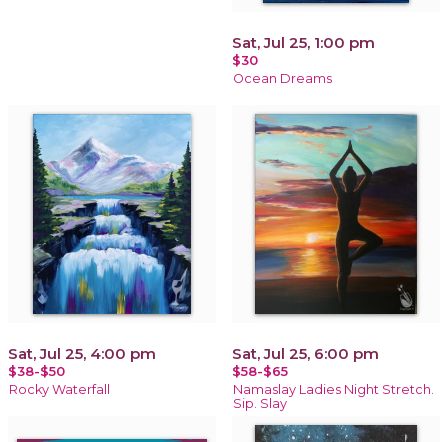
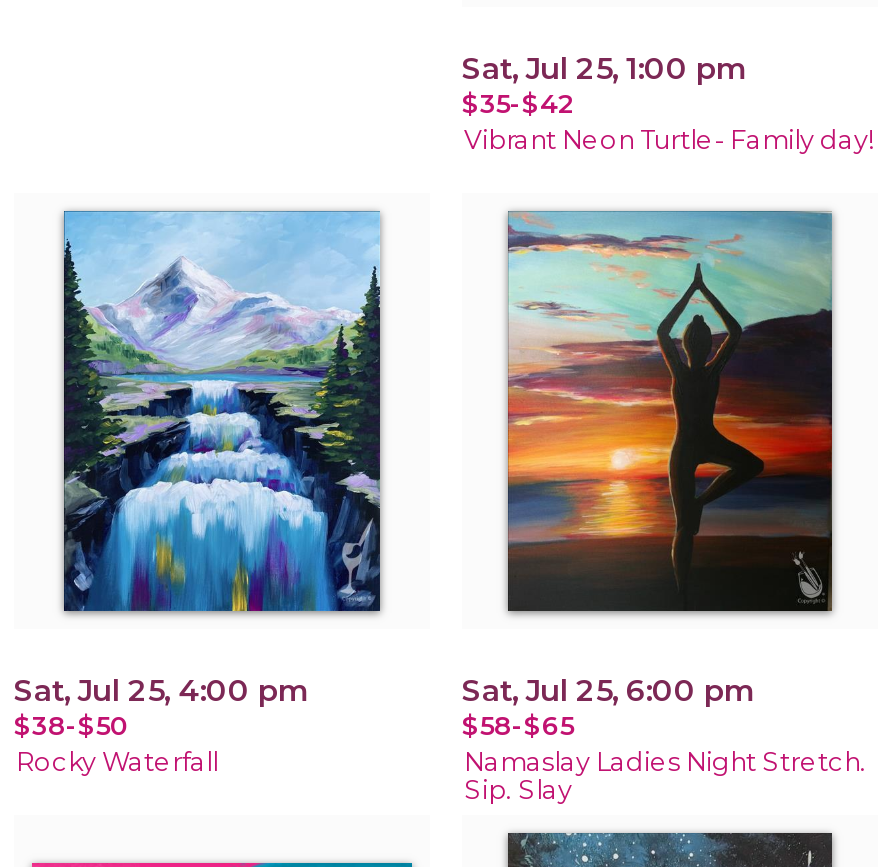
[232,52,332,86] $30 | Ocean Dreams -> [462,86,874,154] $35-$42 | Vibrant Neon Turtle- Family day!

